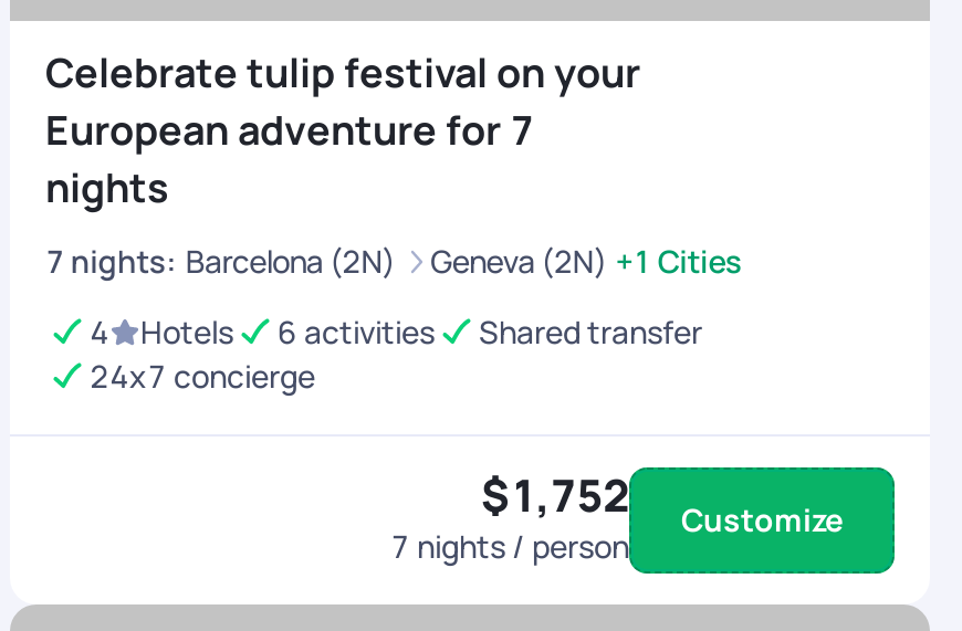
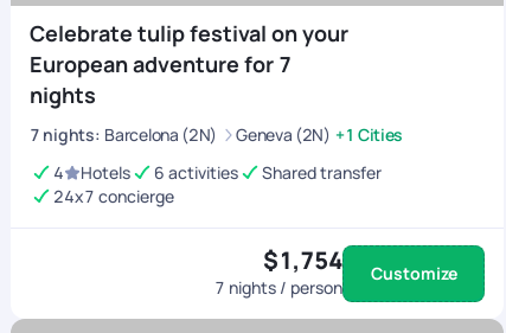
[481,465,843,540] $1,752 Customize -> [263,244,457,284] $1,754 Customize

